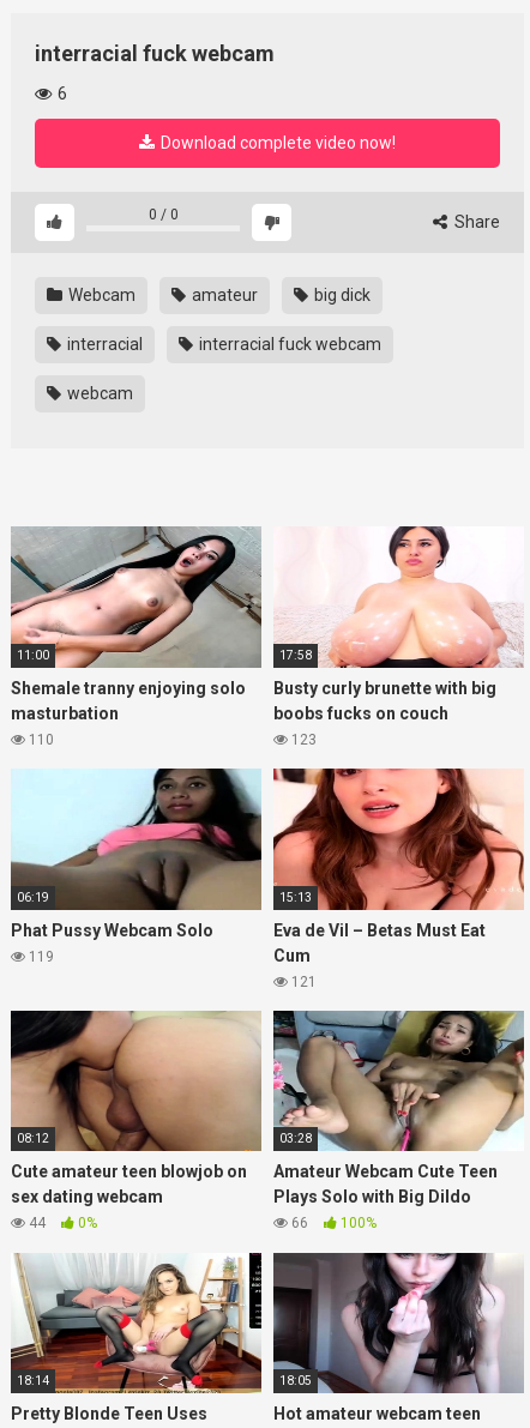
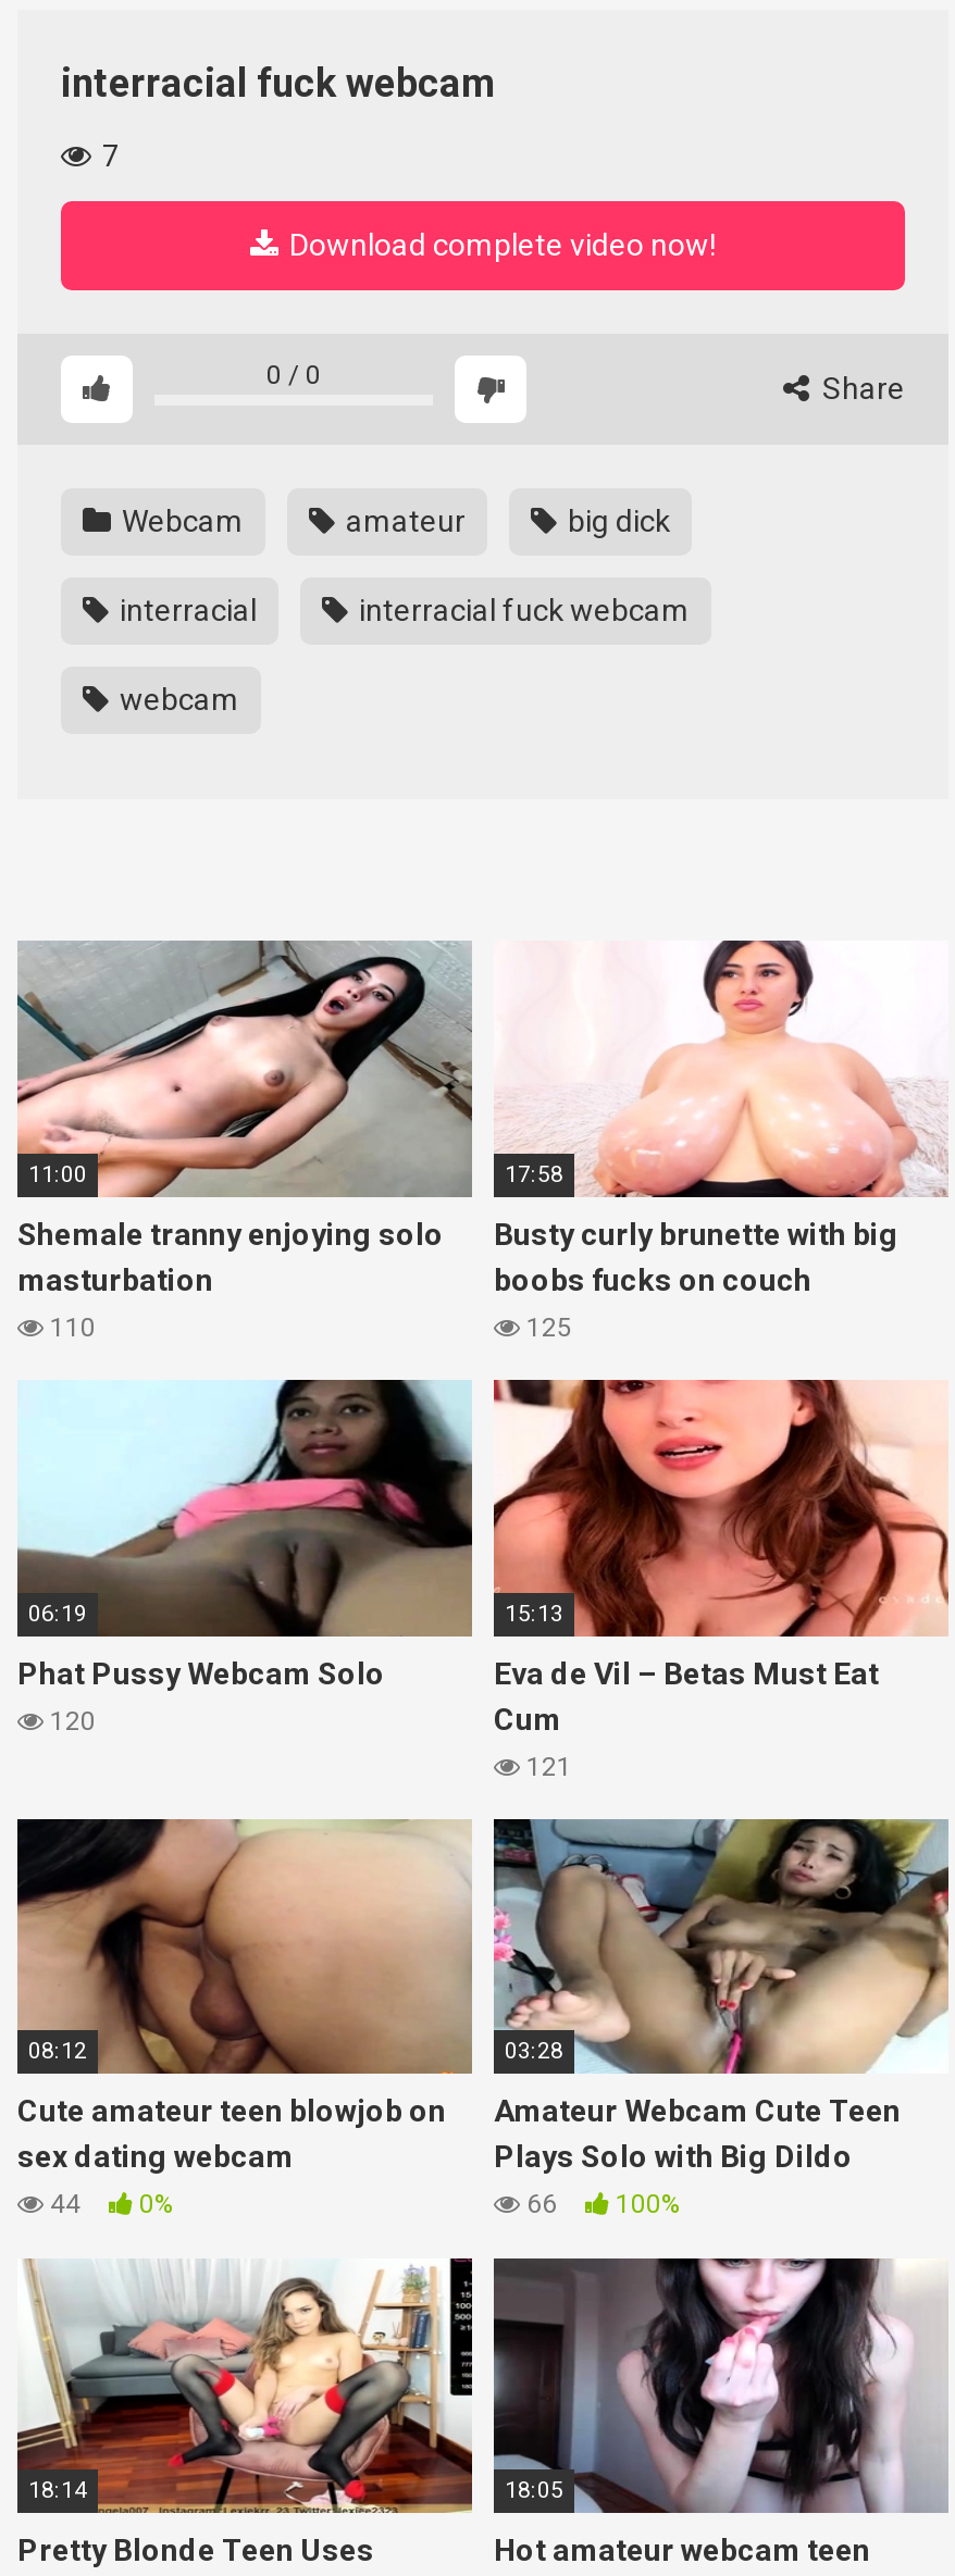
[54,84,67,103] 6 -> [96,138,120,173] 7
[288,731,317,748] 123 -> [520,1312,572,1342] 125
[25,948,54,965] 119 -> [44,1705,96,1735] 120

